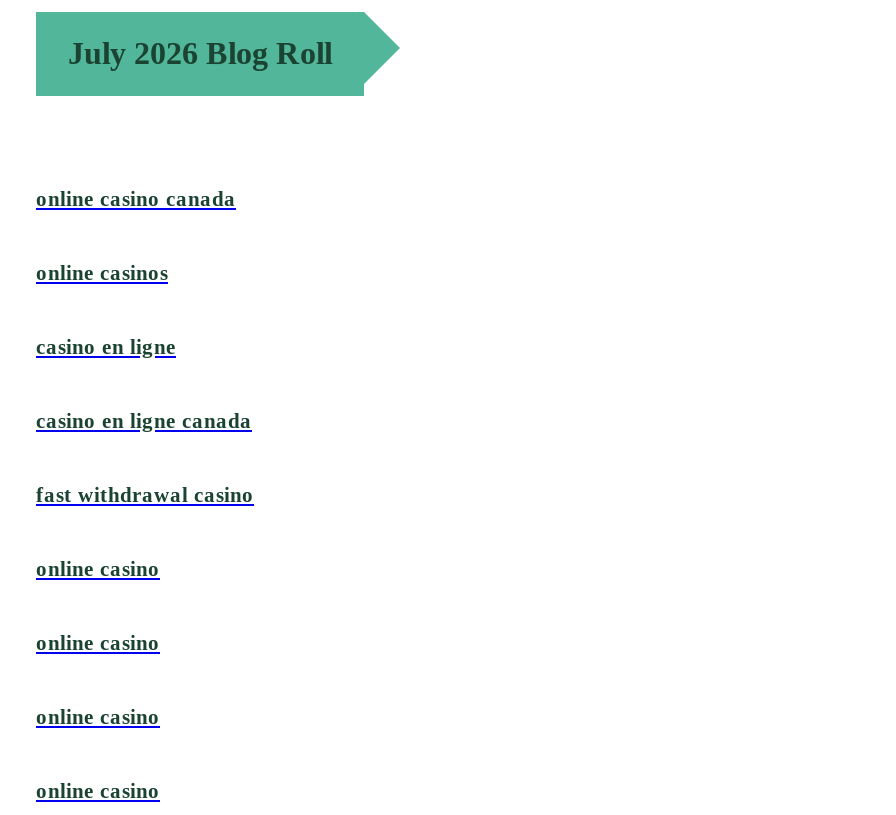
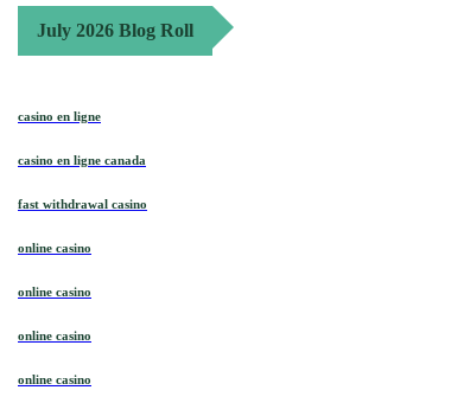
[36,187,236,285] online casino canada | online casinos -> none

